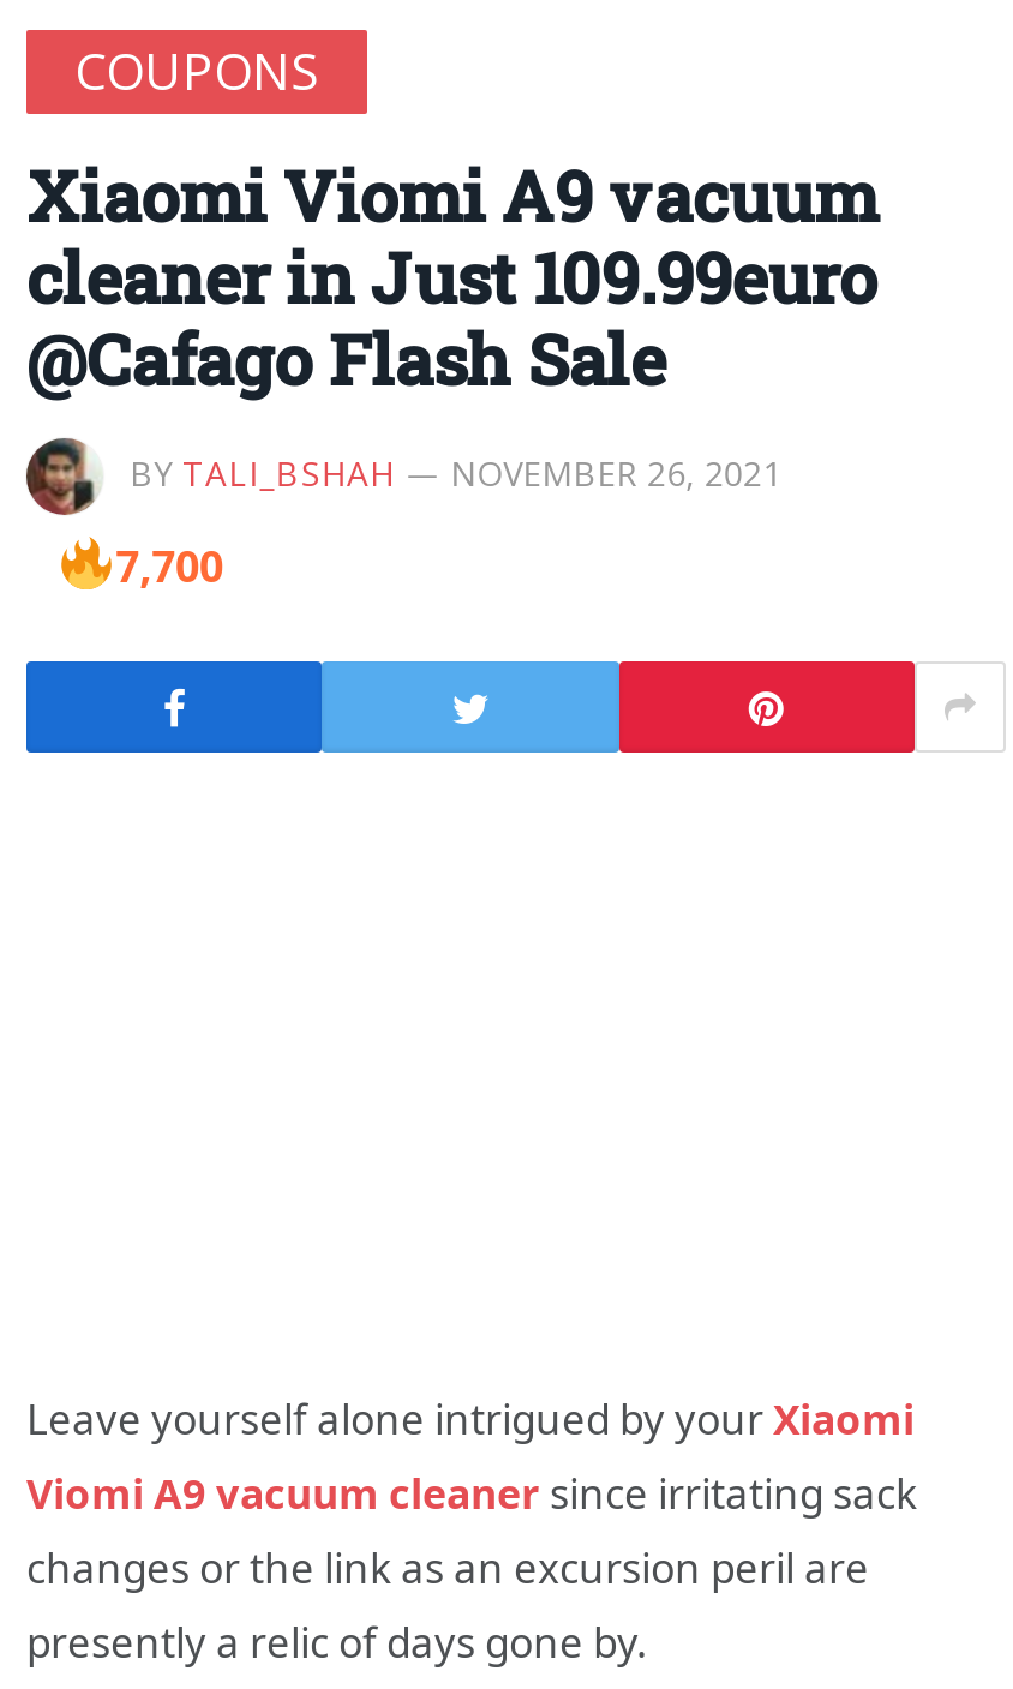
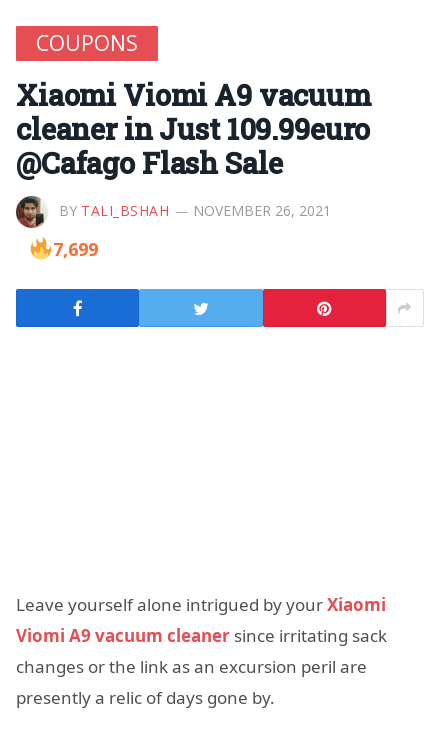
[115,535,223,593] 7,700 -> [53,236,98,260] 7,699

